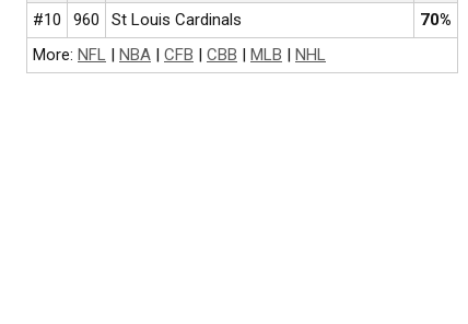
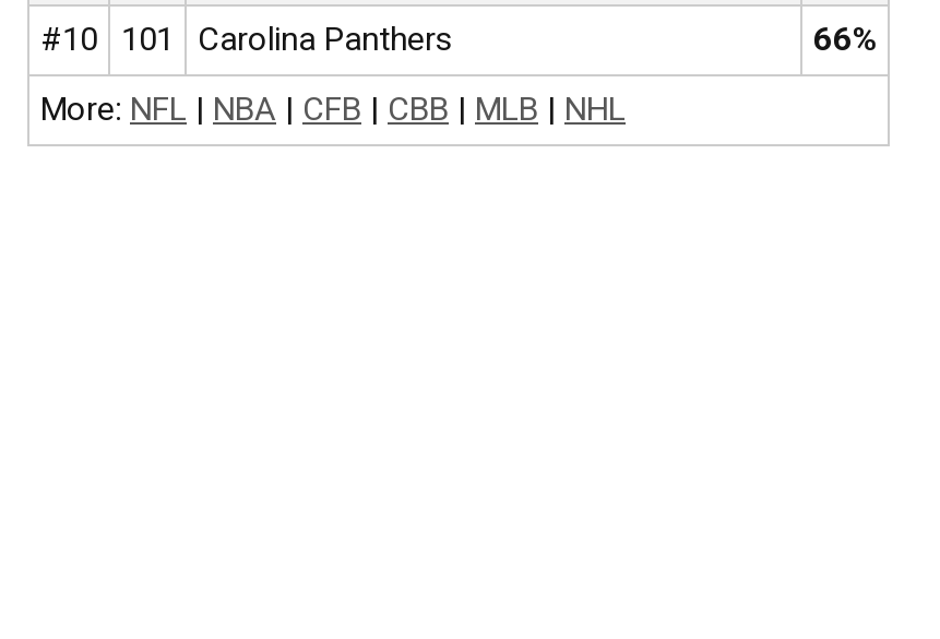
[73,10,452,30] 960 | St Louis Cardinals | 70% -> [121,20,877,59] 101 | Carolina Panthers | 66%

